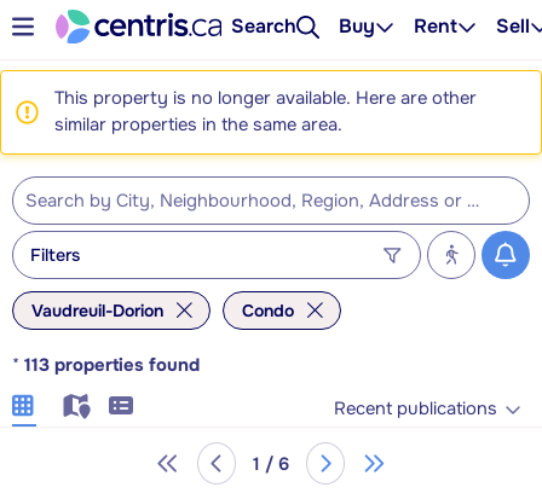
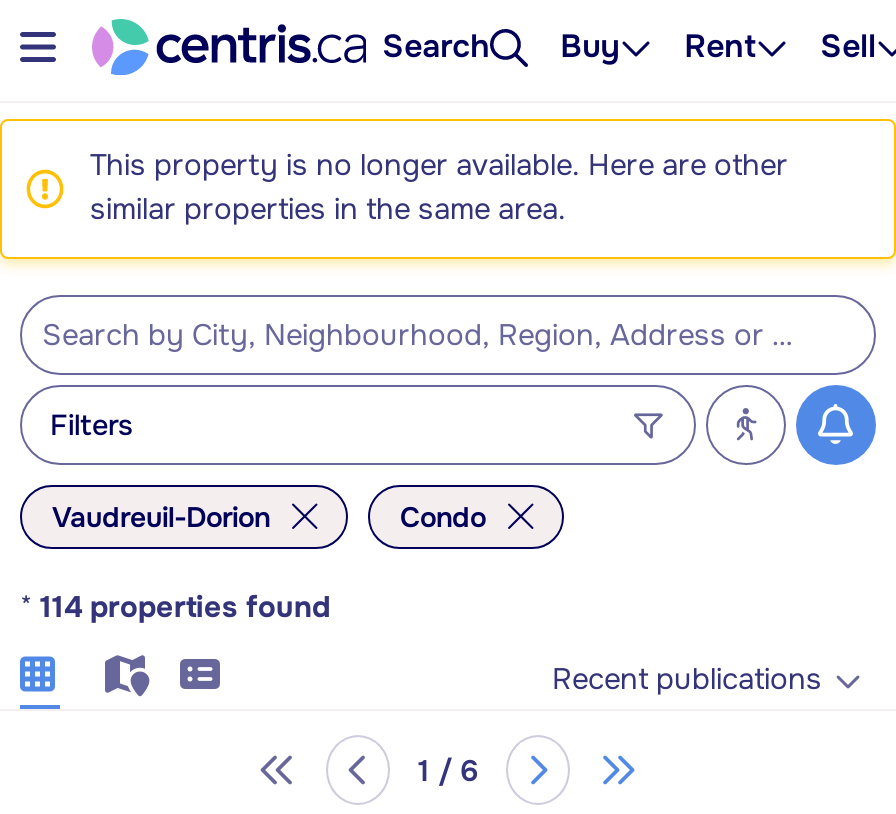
[12,354,200,377] * 113 properties found -> [20,589,330,627] * 114 properties found

